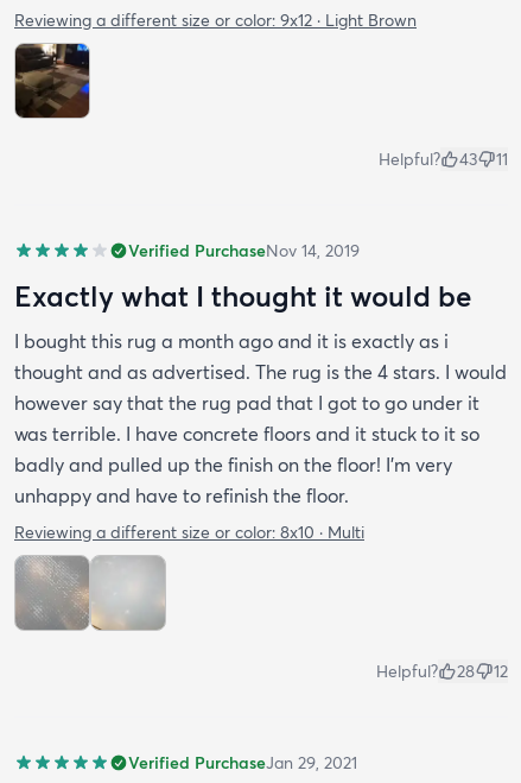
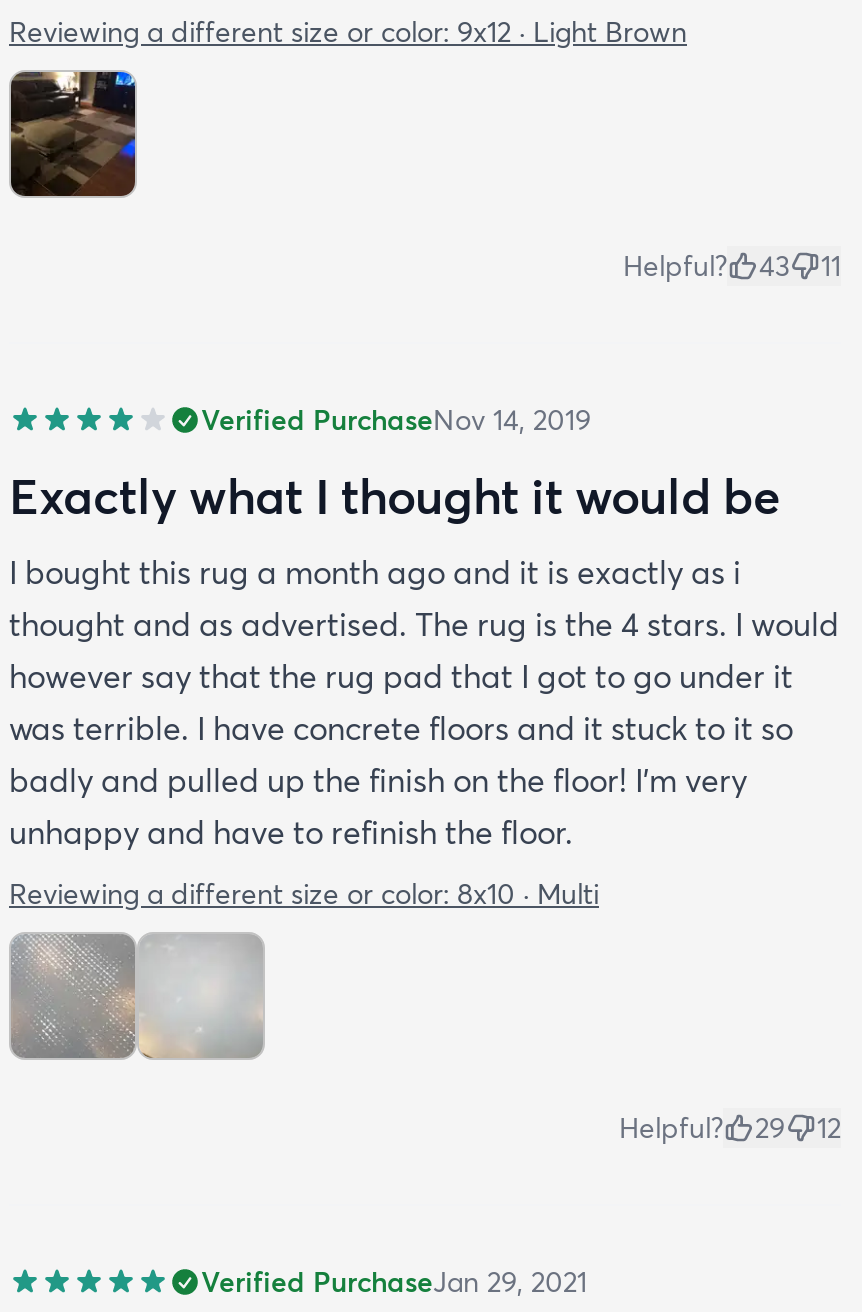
[376,660,508,682] Helpful? 28 12 -> [619,1110,841,1146] Helpful? 29 12

